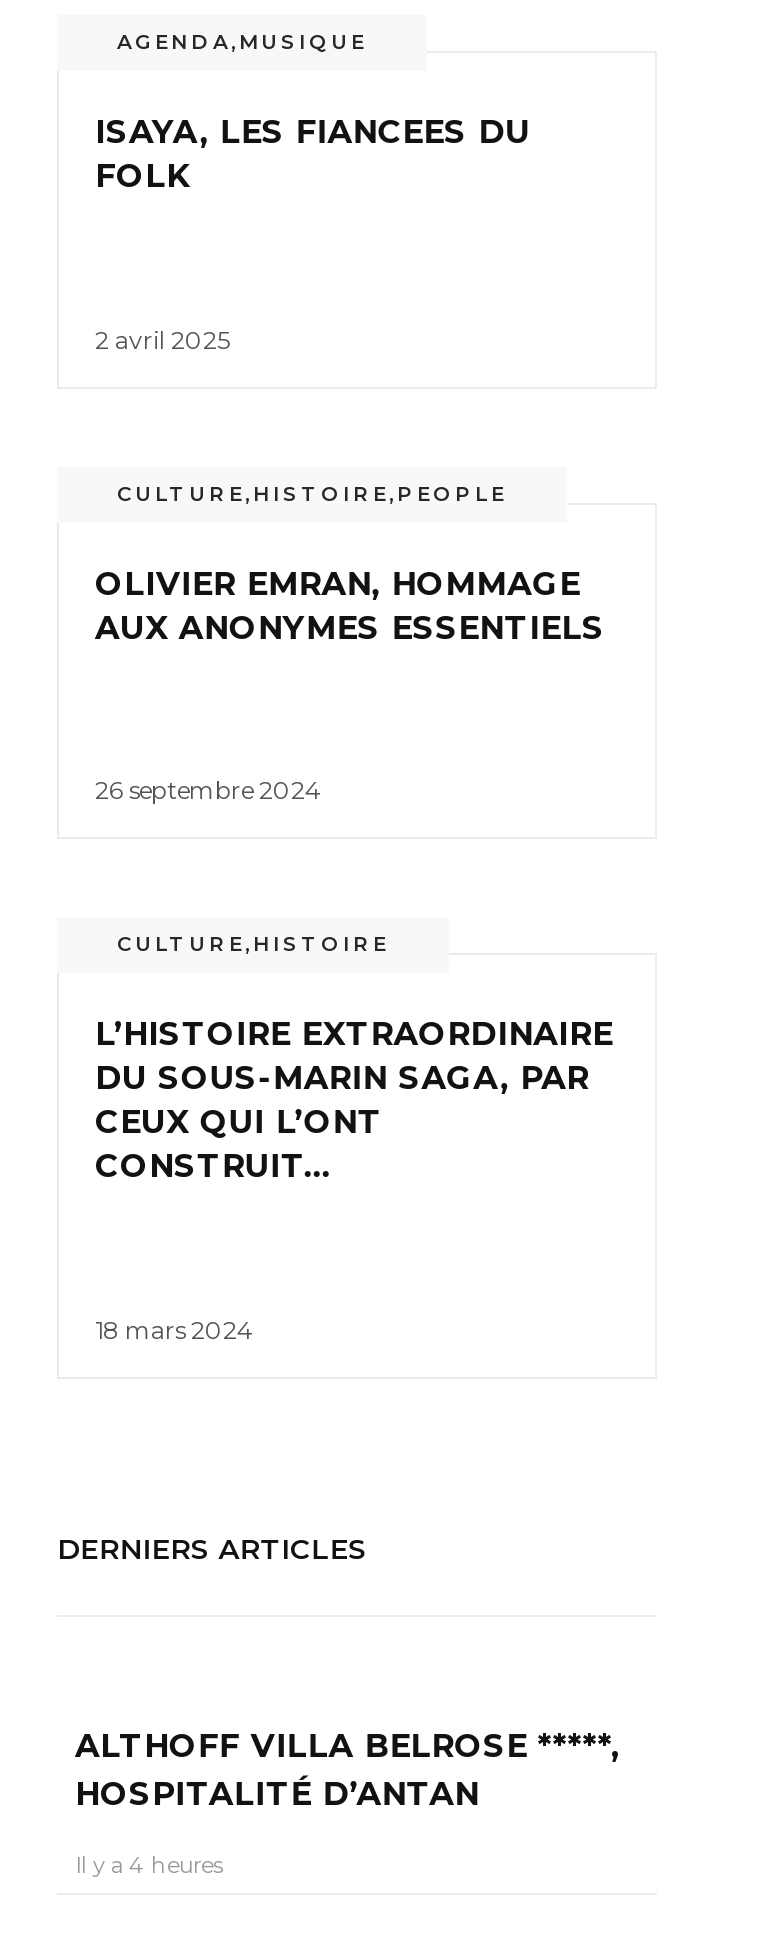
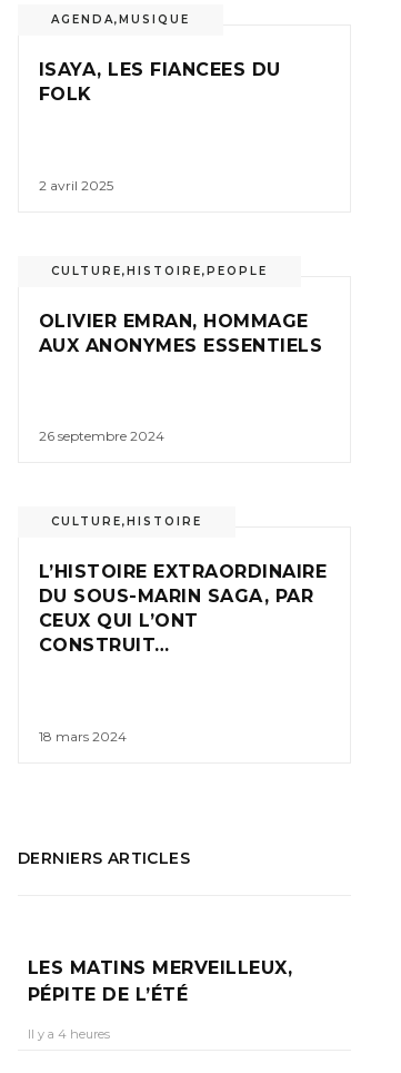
[75,1726,620,1812] ALTHOFF VILLA BELROSE *****, | HOSPITALITÉ D’ANTAN -> [28,957,292,1005] LES MATINS MERVEILLEUX, | PÉPITE DE L’ÉTÉ

